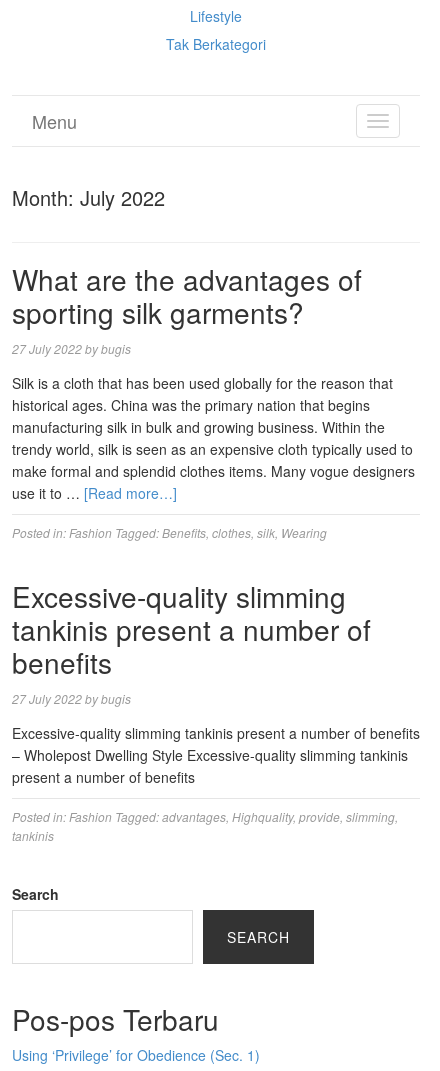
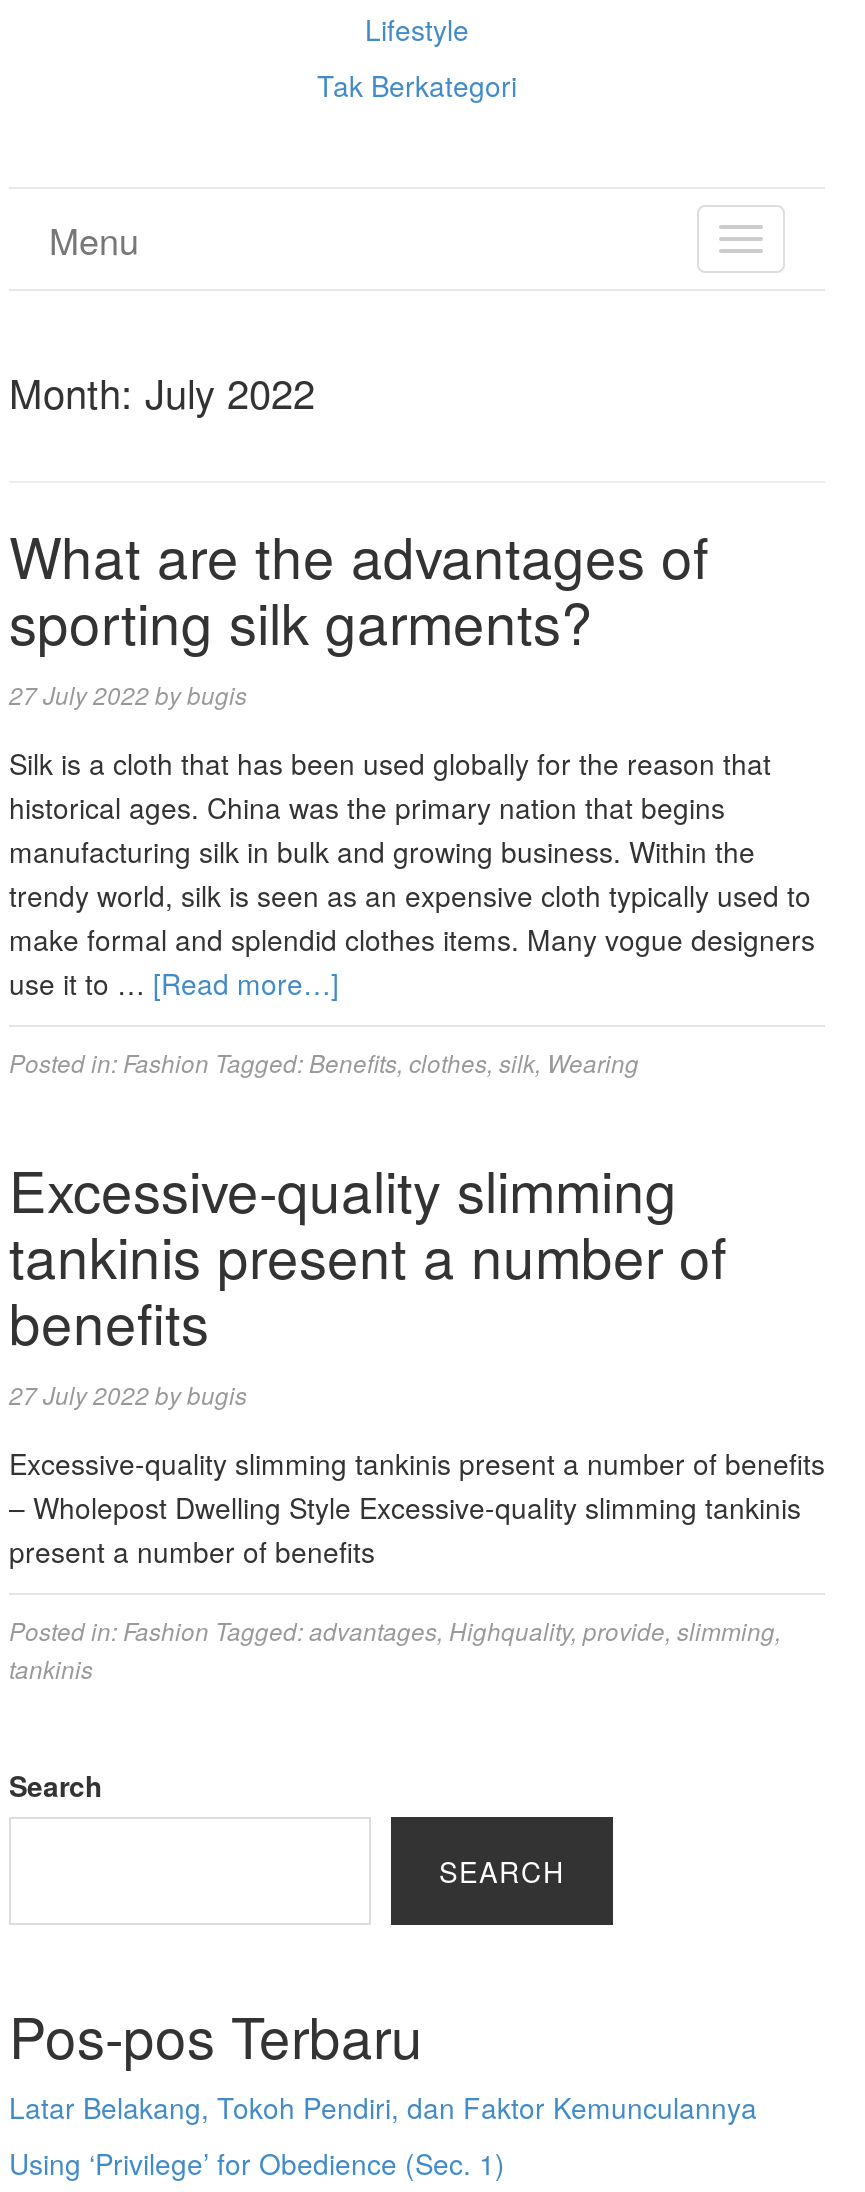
none -> [9,2087,757,2127] Latar Belakang, Tokoh Pendiri, dan Faktor Kemunculannya

